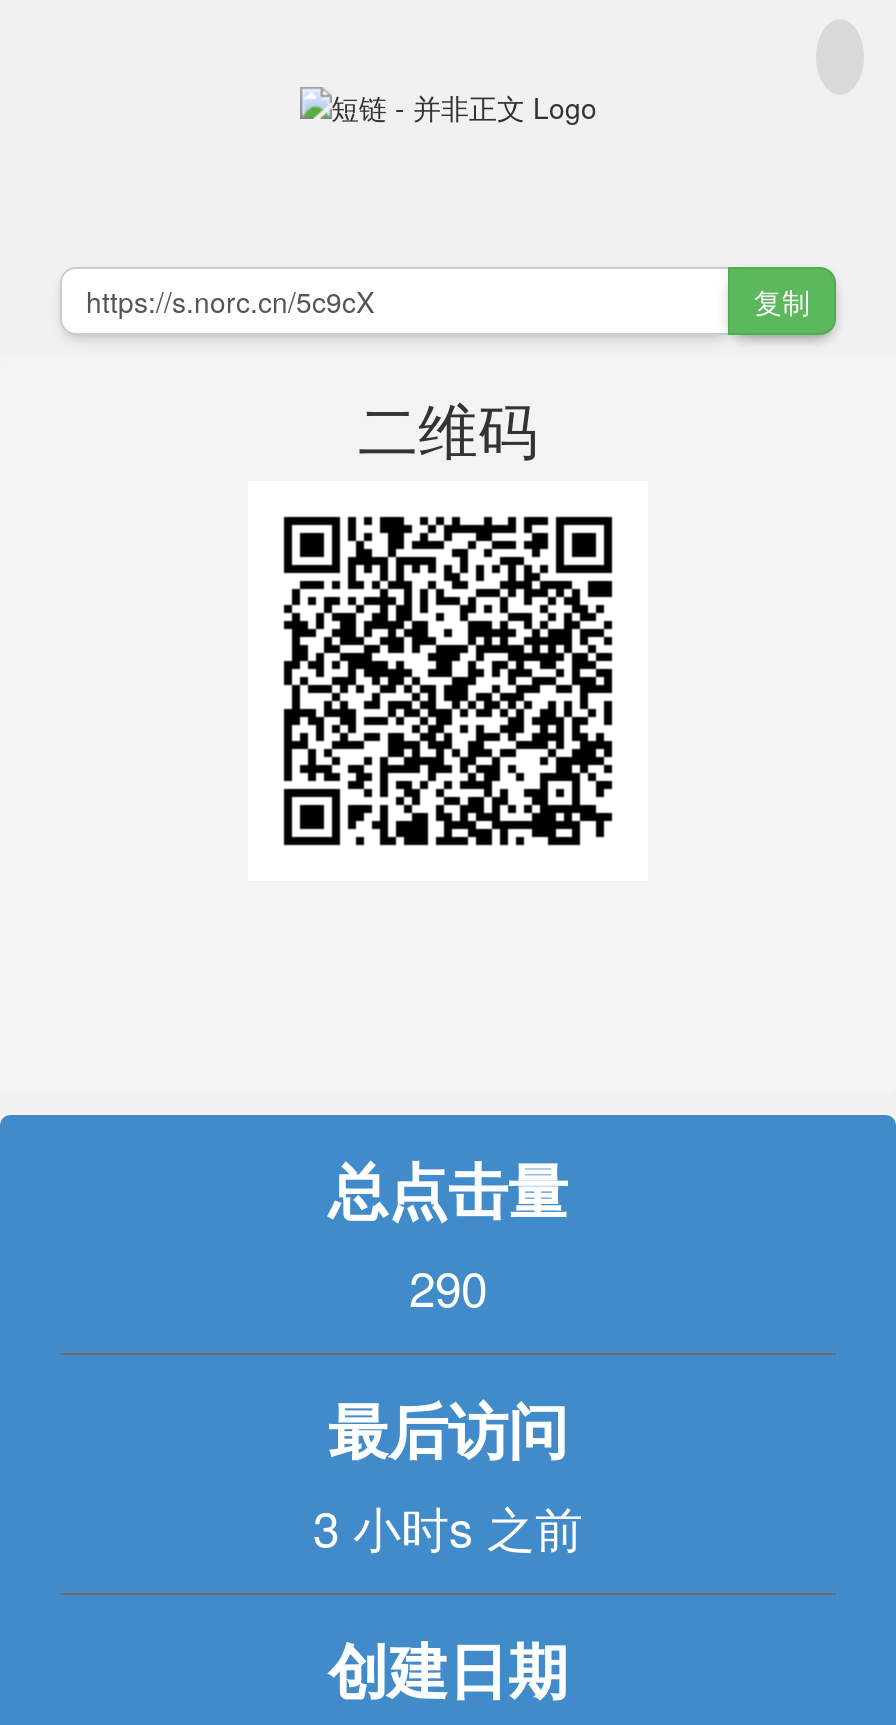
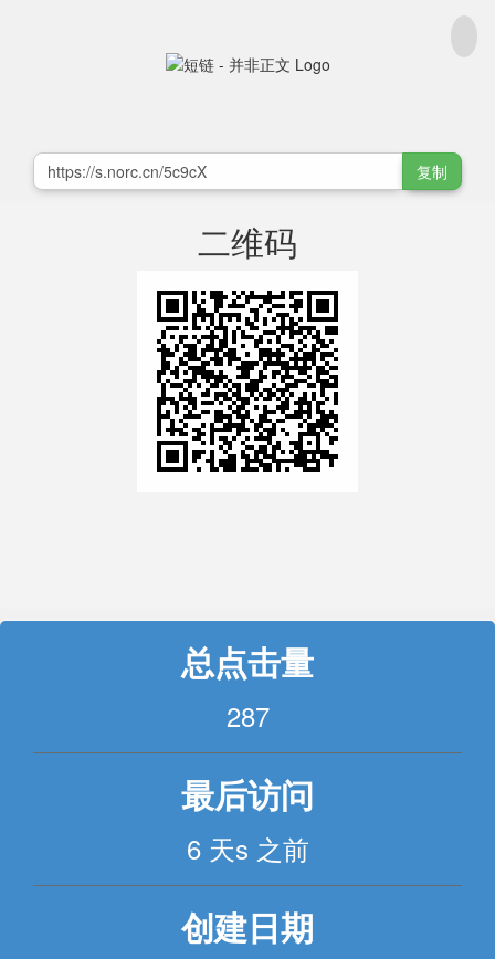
[409,1251,487,1321] 290 -> [226,696,269,735] 287
[313,1491,583,1561] 3 小时s 之前 -> [186,829,309,867] 6 天s 之前

